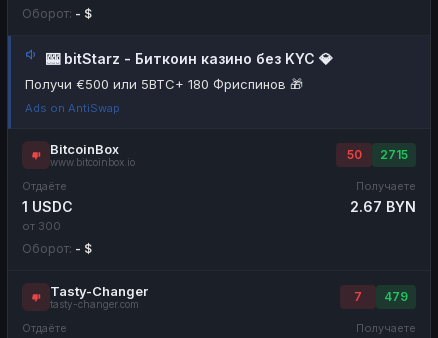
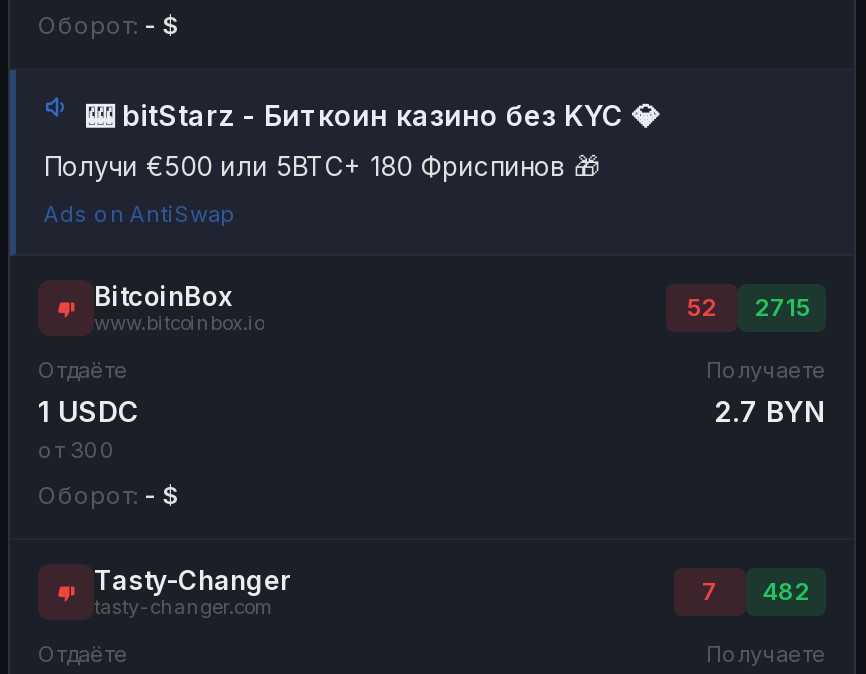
[346,146,408,161] 50 2715 -> [687,291,810,321] 52 2715
[350,197,416,214] 2.67 BYN -> [714,393,826,427] 2.7 BYN
[354,288,408,303] 7 479 -> [702,575,810,605] 7 482

